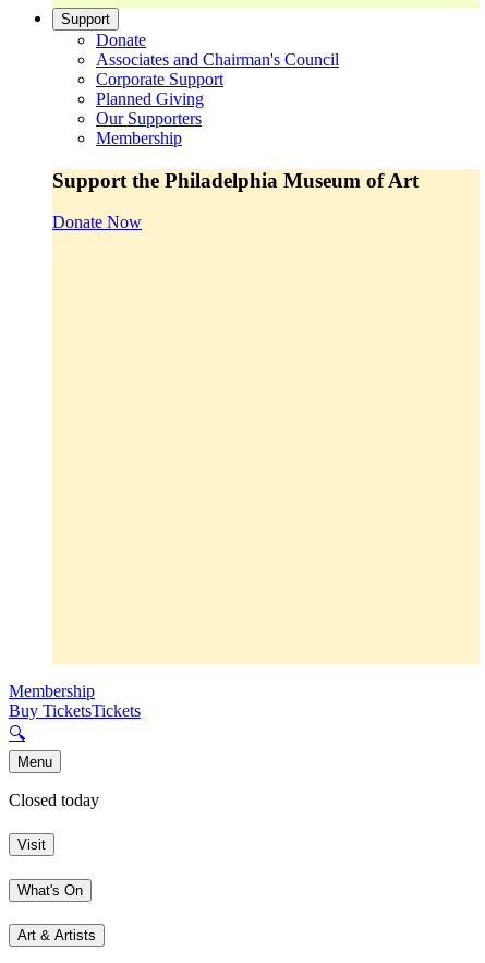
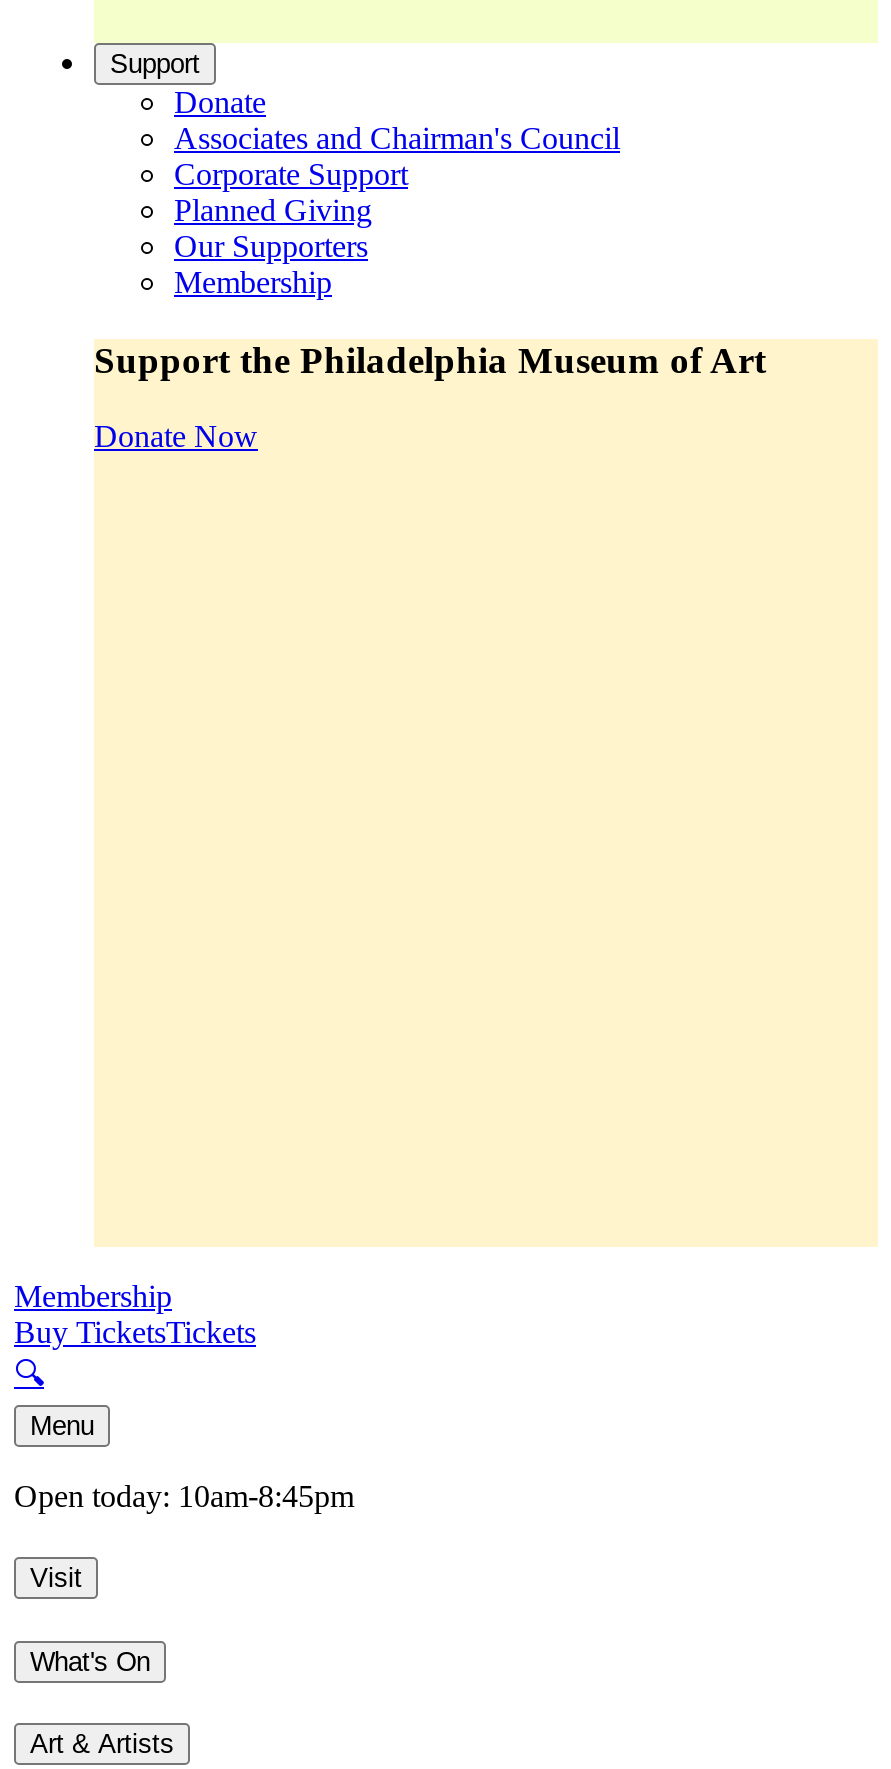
[9,791,99,810] Closed today -> [14,1480,354,1514] Open today: 10am-8:45pm

